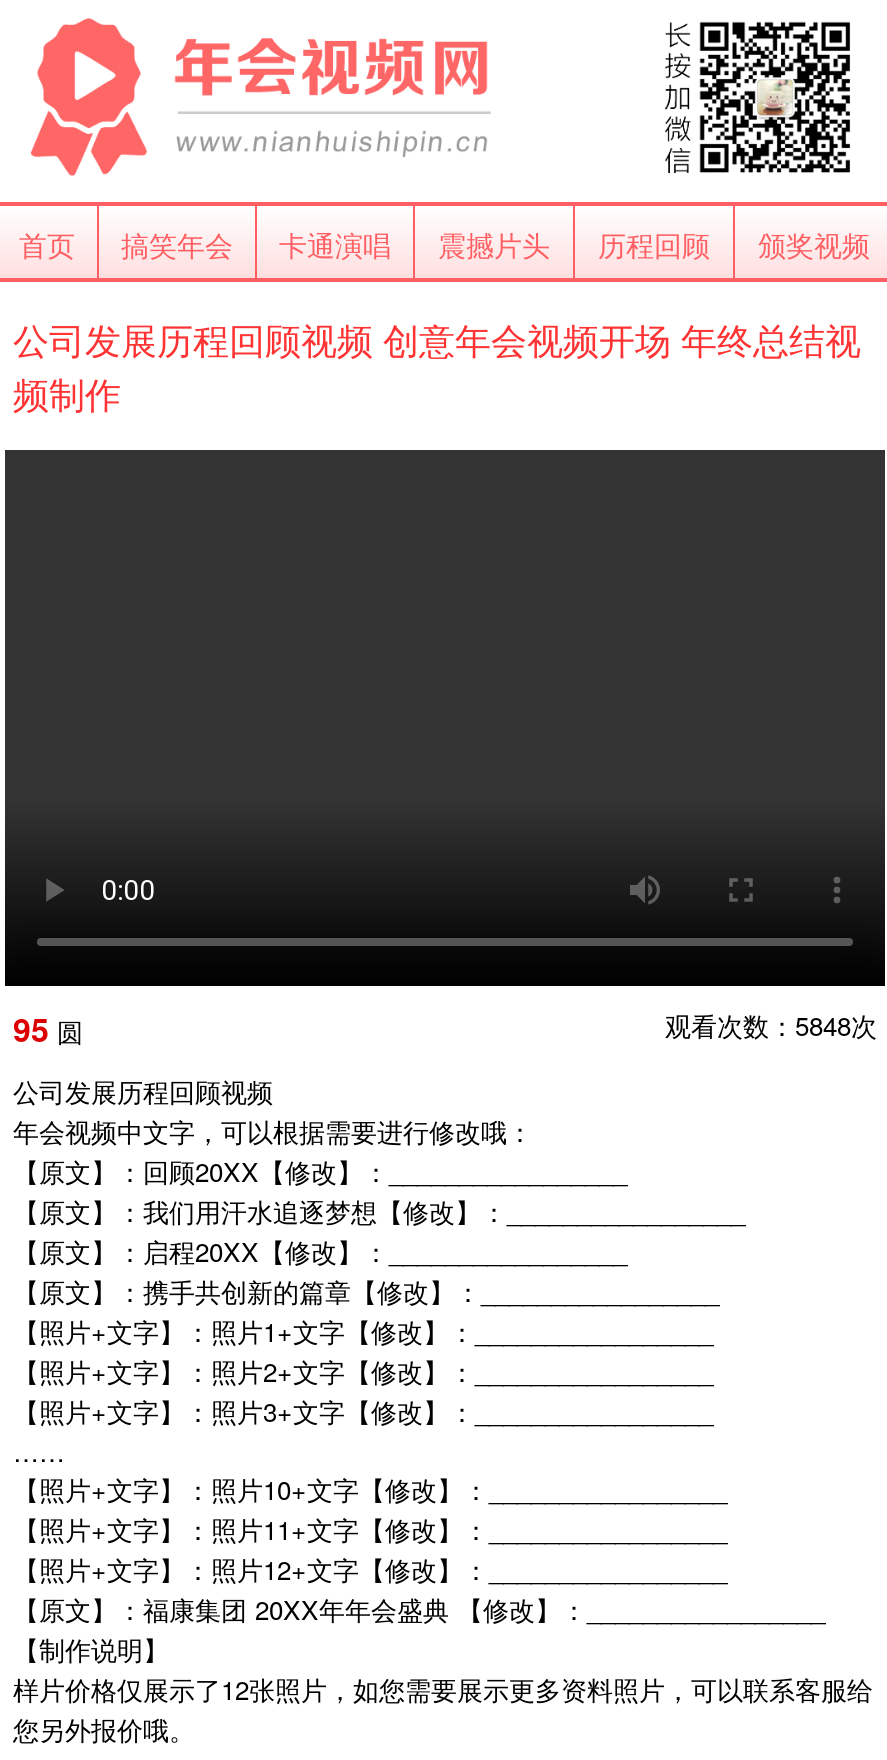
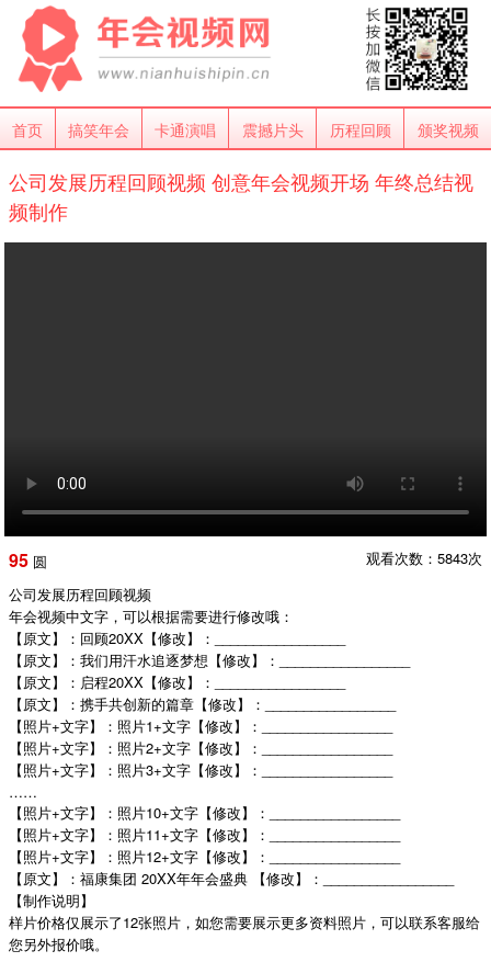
[665,1006,877,1044] 观看次数：5848次 -> [366,547,482,568] 观看次数：5843次

